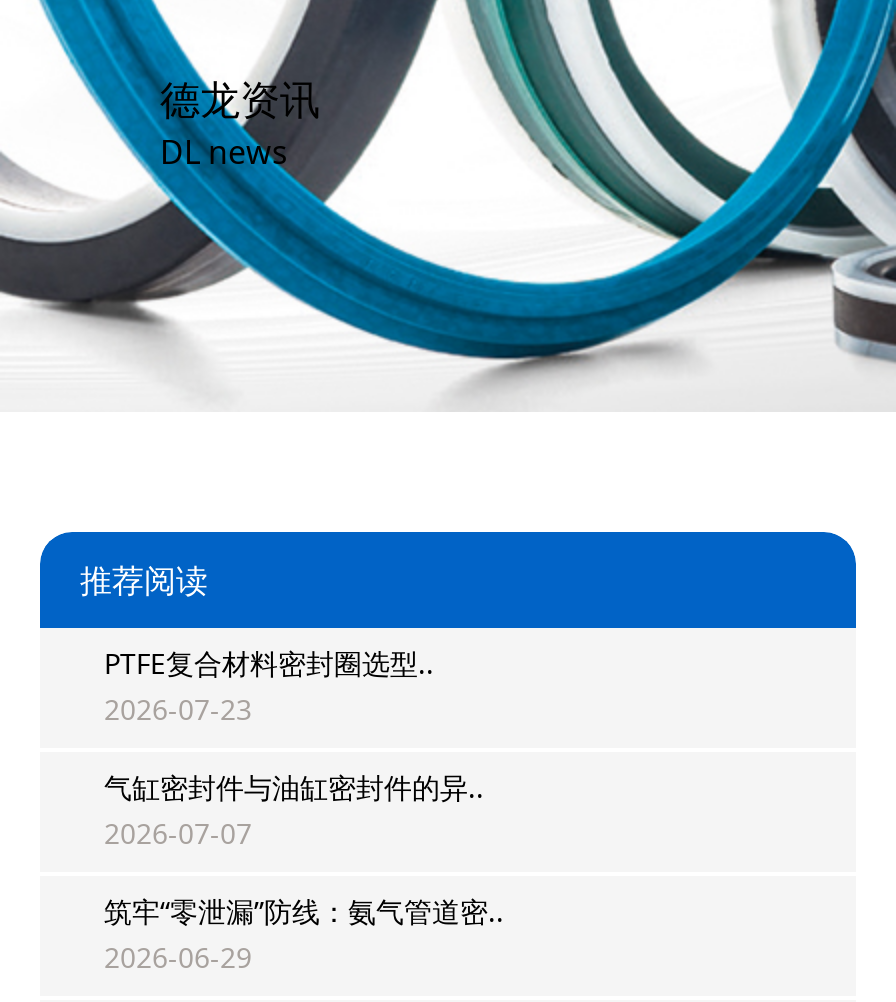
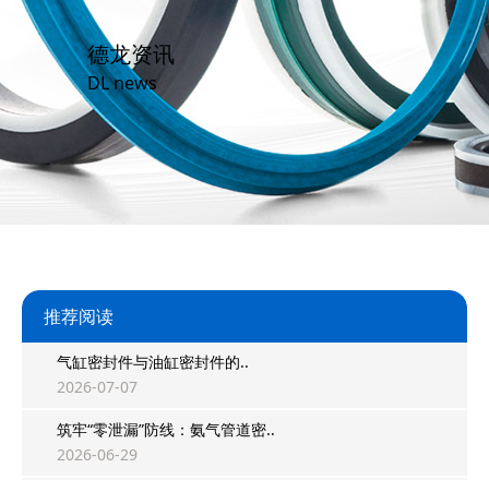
[104,644,484,806] PTFE复合材料密封圈选型.. | 2026-07-23 | 气缸密封件与油缸密封件的异.. -> [57,351,249,372] 气缸密封件与油缸密封件的..

